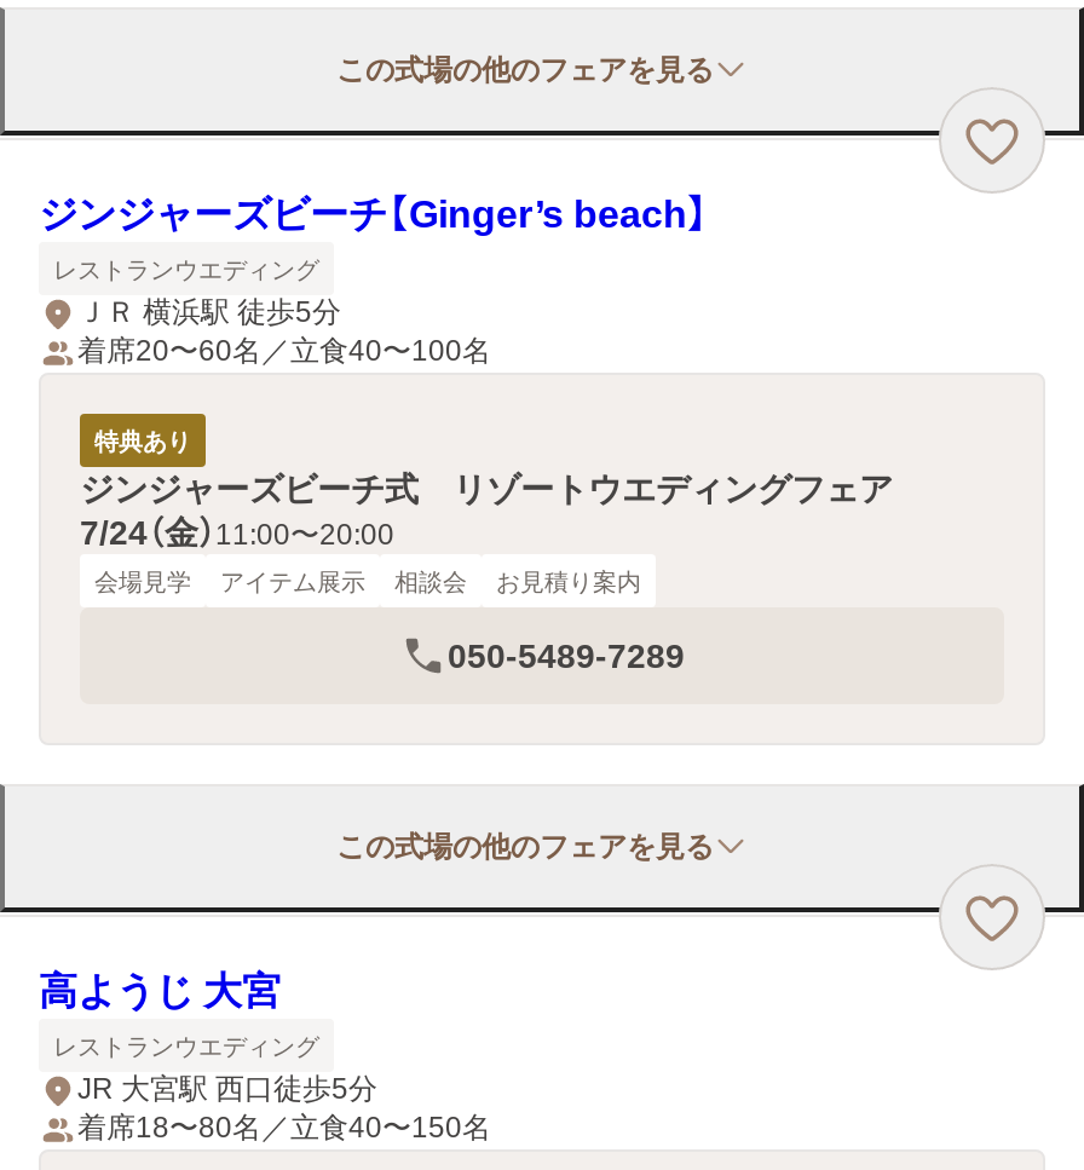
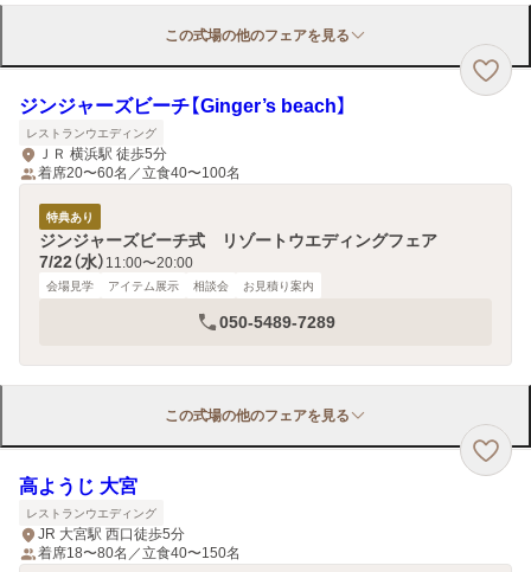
[80,513,394,552] 7/24（金）11:00〜20:00 -> [39,252,193,271] 7/22（水）11:00〜20:00

